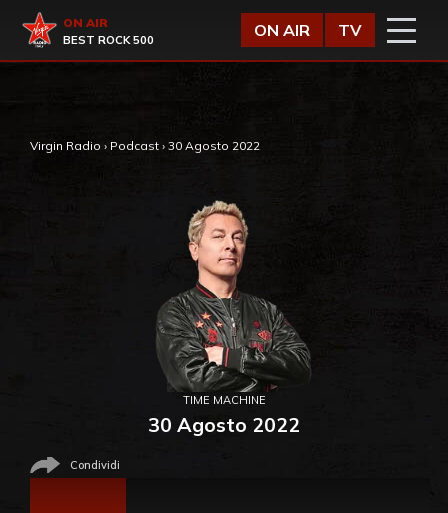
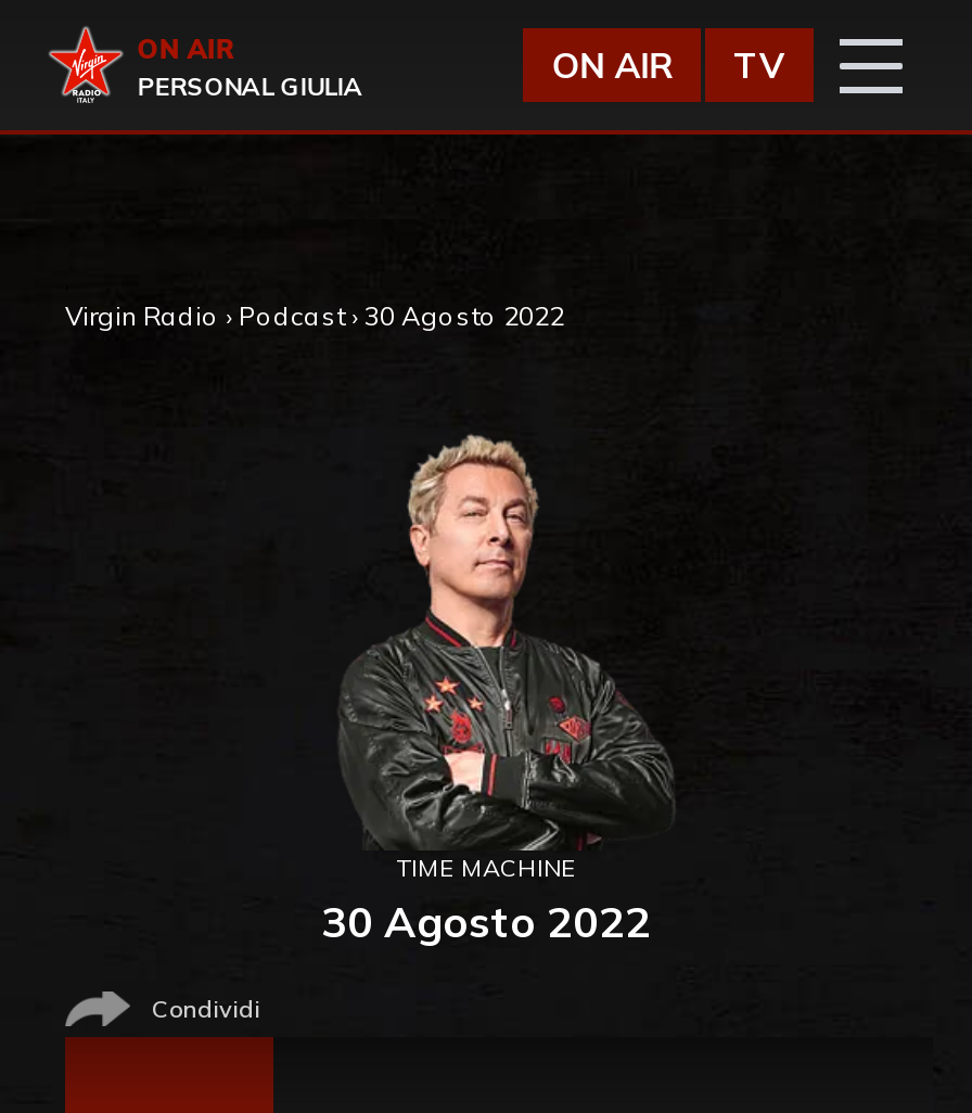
[63,33,154,47] BEST ROCK 500 -> [137,72,363,102] PERSONAL GIULIA

